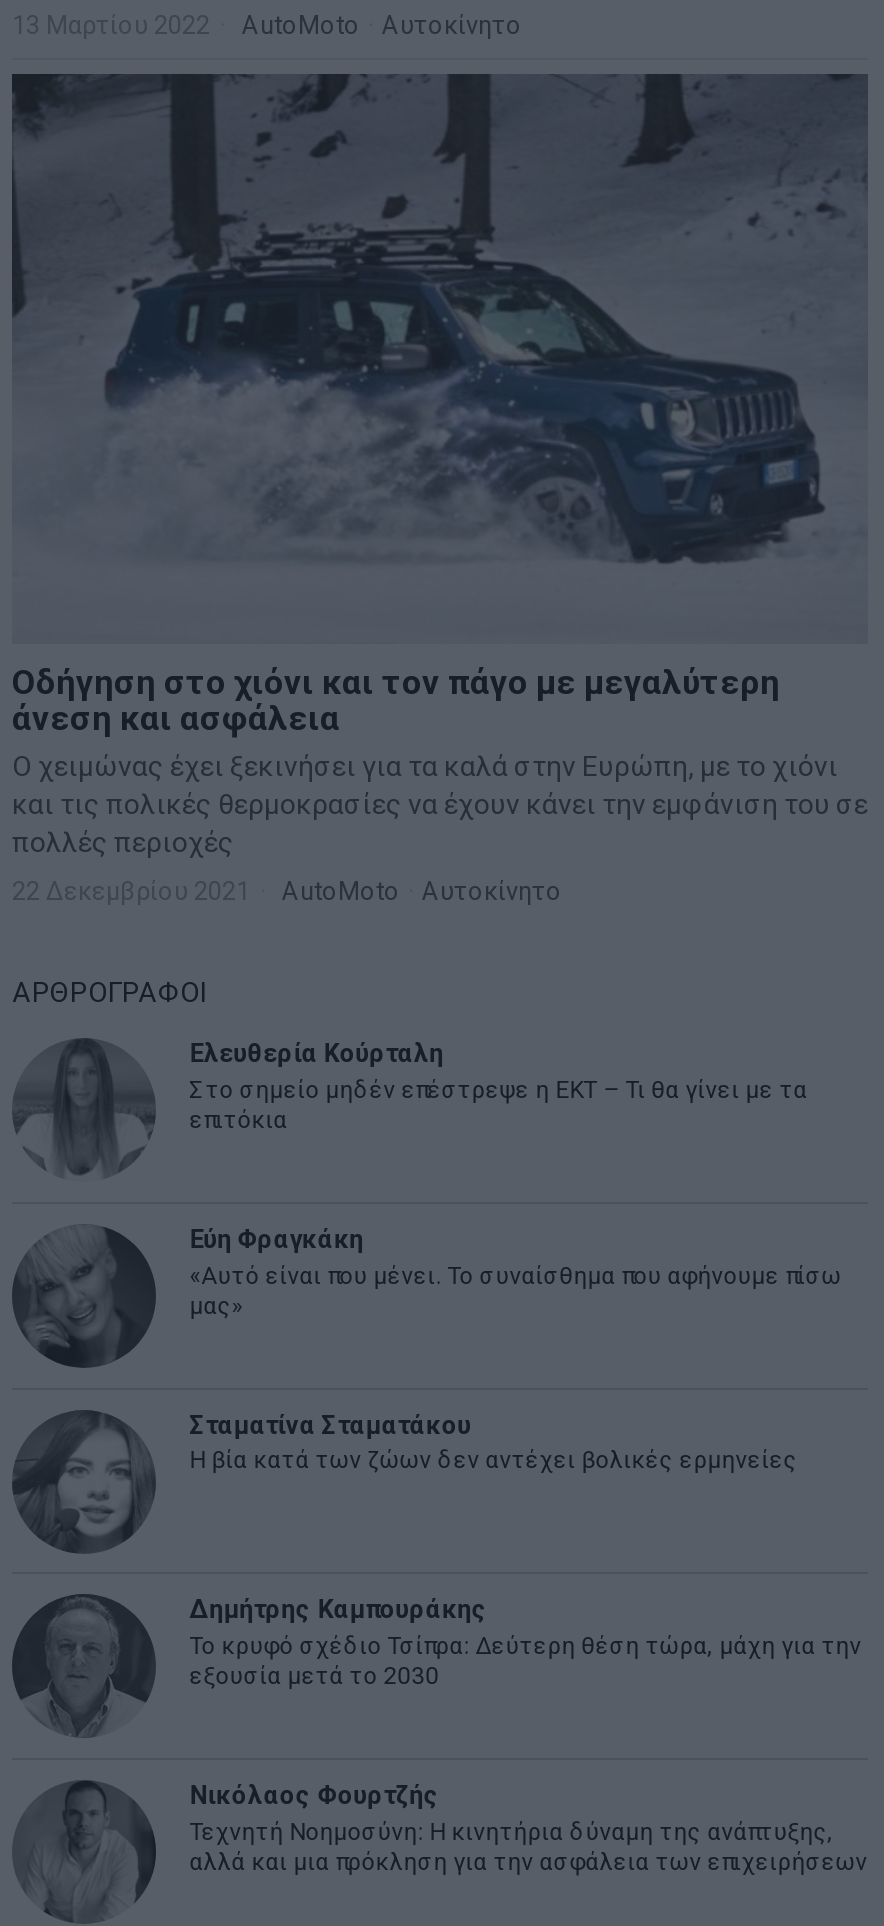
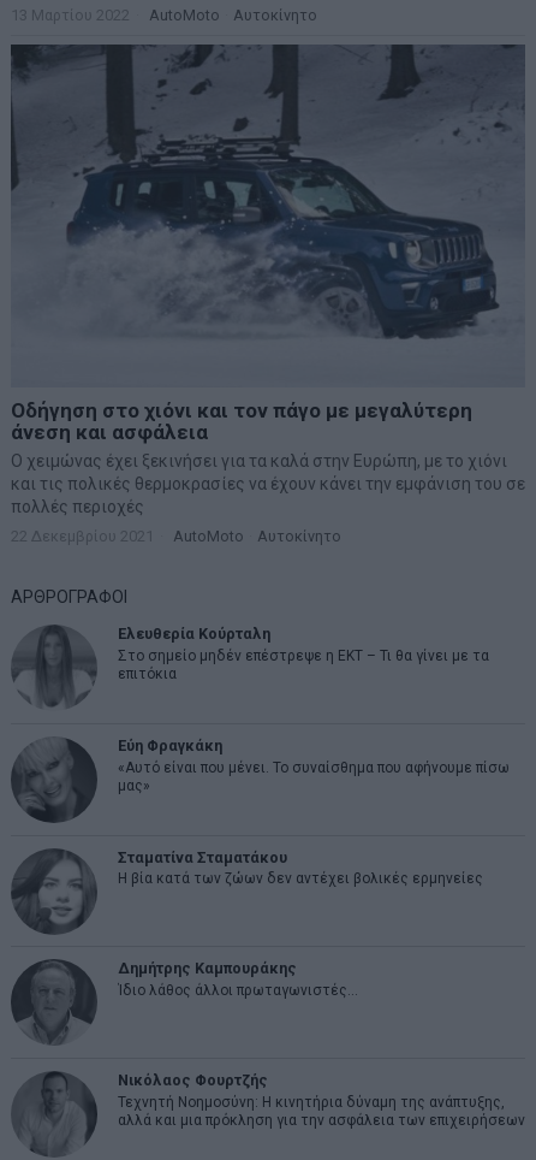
[190,1632,862,1690] Το κρυφό σχέδιο Τσίπρα: Δεύτερη θέση τώρα, μάχη για την | εξουσία μετά το 2030 -> [118,982,358,999] Ίδιο λάθος άλλοι πρωταγωνιστές…

